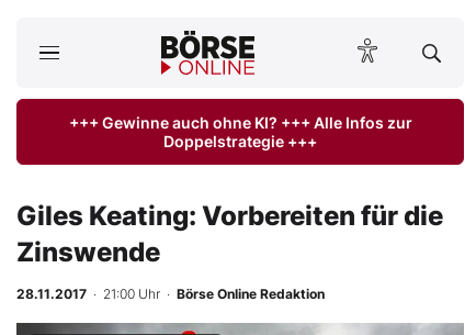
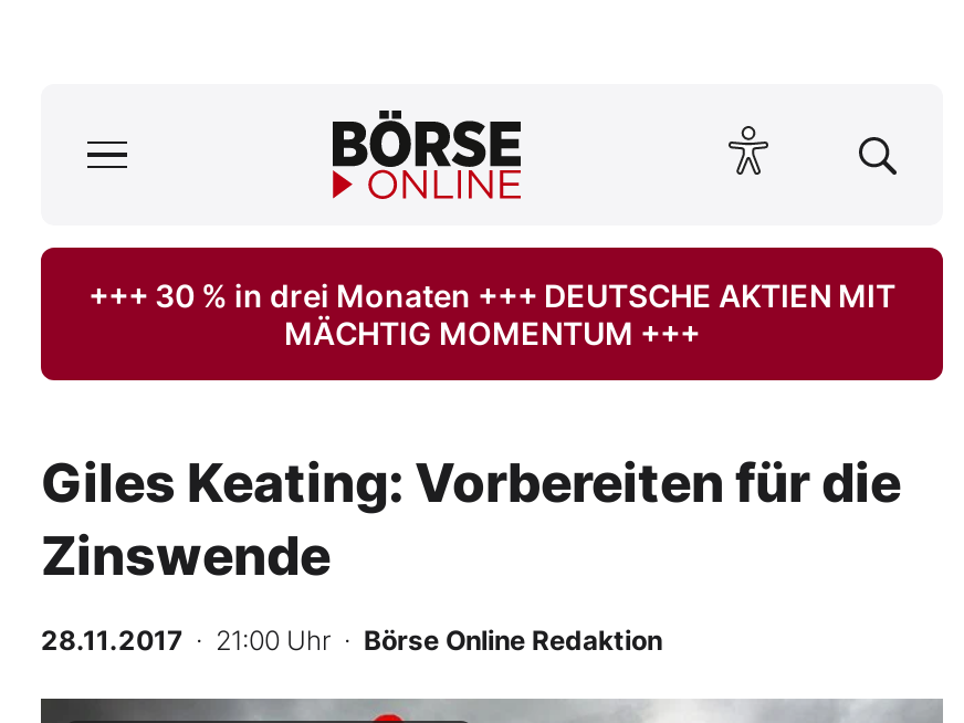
[69,113,412,150] +++ Gewinne auch ohne KI? +++ Alle Infos zur | Doppelstrategie +++ -> [88,276,895,352] +++ 30 % in drei Monaten +++ DEUTSCHE AKTIEN MIT | MÄCHTIG MOMENTUM +++

